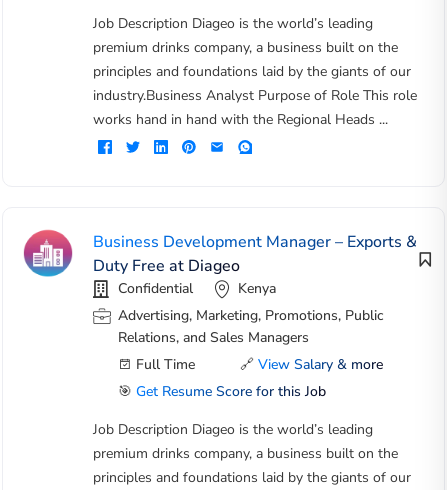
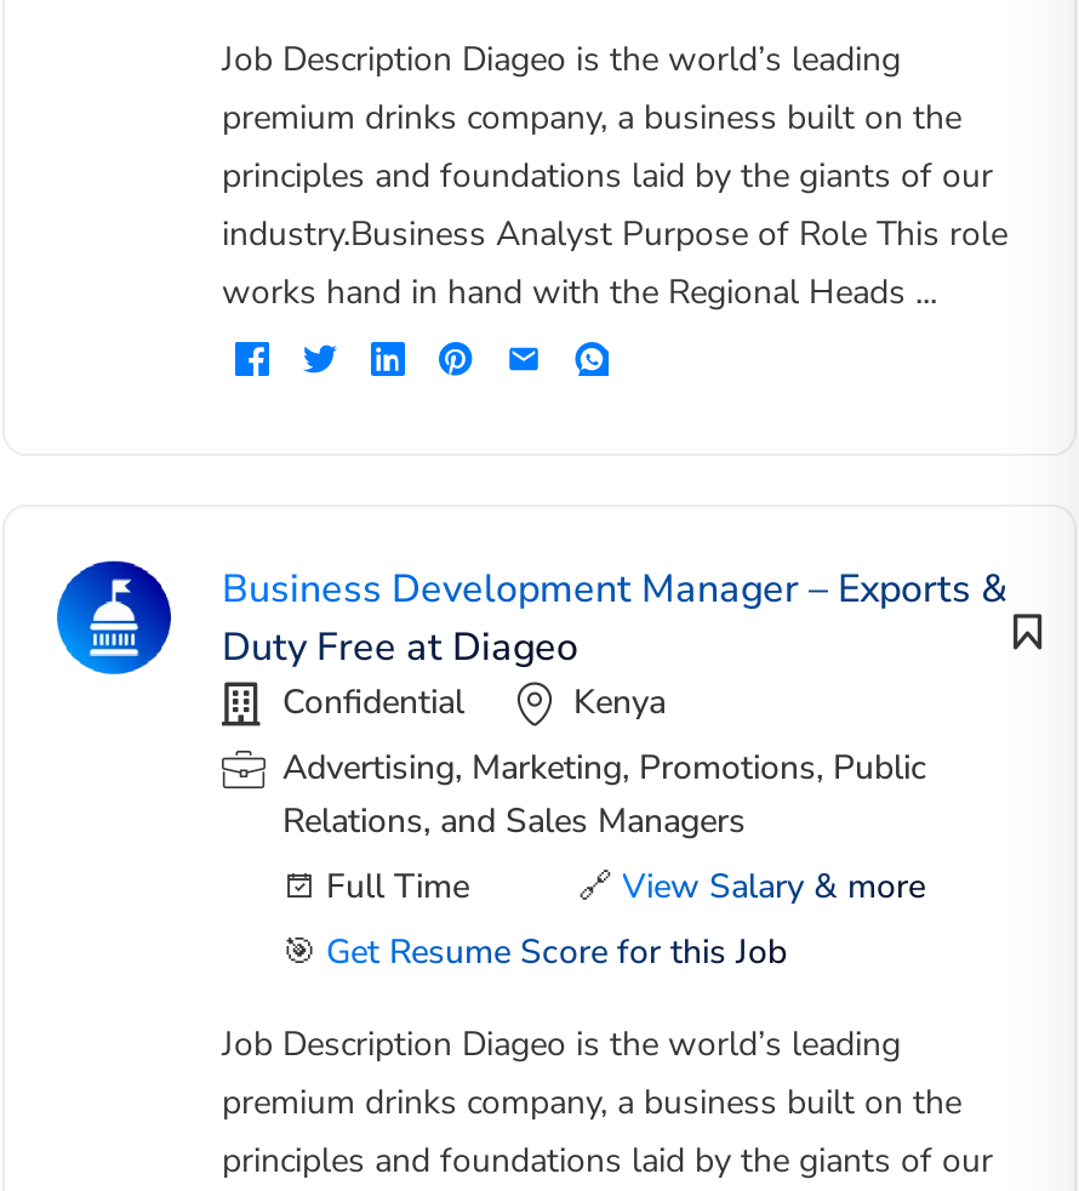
[23,229,73,278] [image] -> [53,558,175,677] [image]

